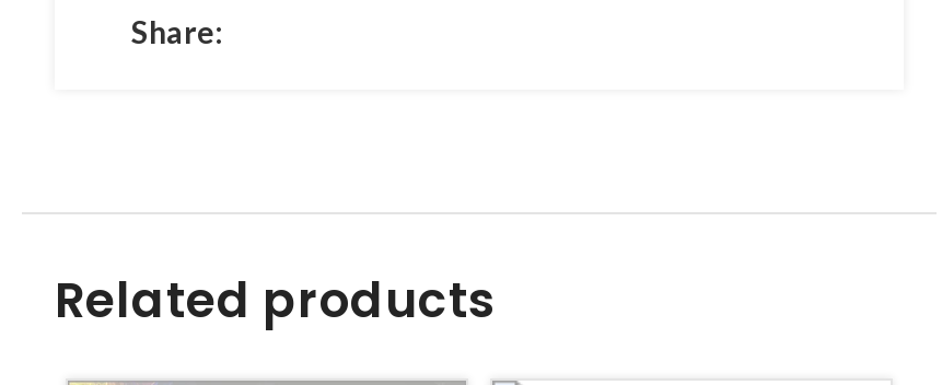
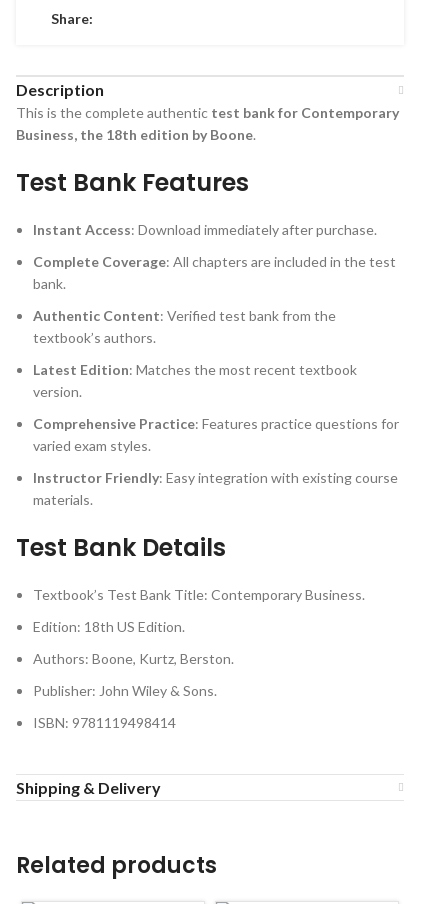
none -> [16,80,399,797] Description | This is the complete authentic test bank for Contemporary | Business, the 18th edition by Boone. | Test Bank Features | Instant Access: Download immediately after purchase. | Complete Coverage: All chapters are included in the test | bank. | Authentic Content: Verified test bank from the | textbook’s authors. | Latest Edition: Matches the most recent textbook | version. | Comprehensive Practice: Features practice questions for | varied exam styles. | Instructor Friendly: Easy integration with existing course | materials. | Test Bank Details | Textbook’s Test Bank Title: Contemporary Business. | Edition: 18th US Edition. | Authors: Boone, Kurtz, Berston. | Publisher: John Wiley & Sons. | ISBN: 9781119498414 | Shipping & Delivery

